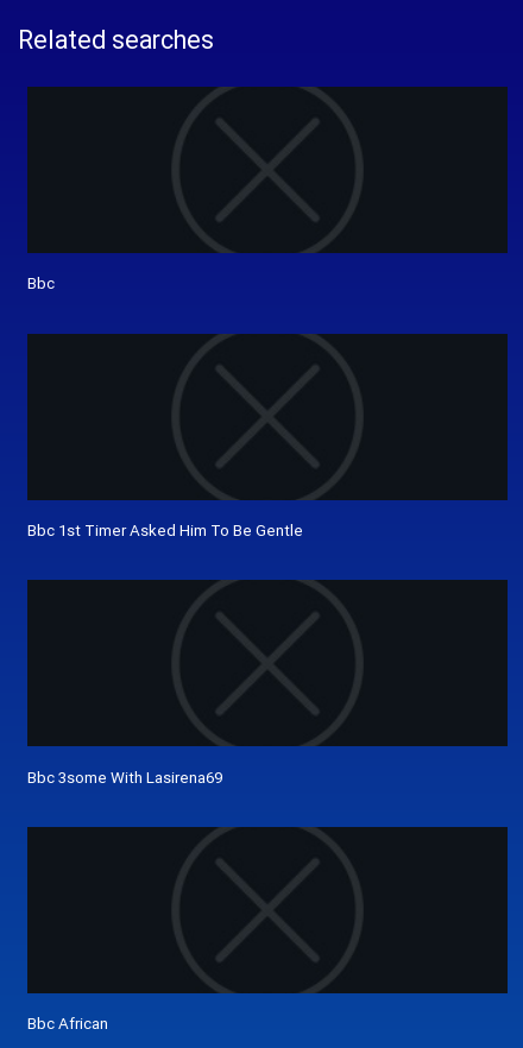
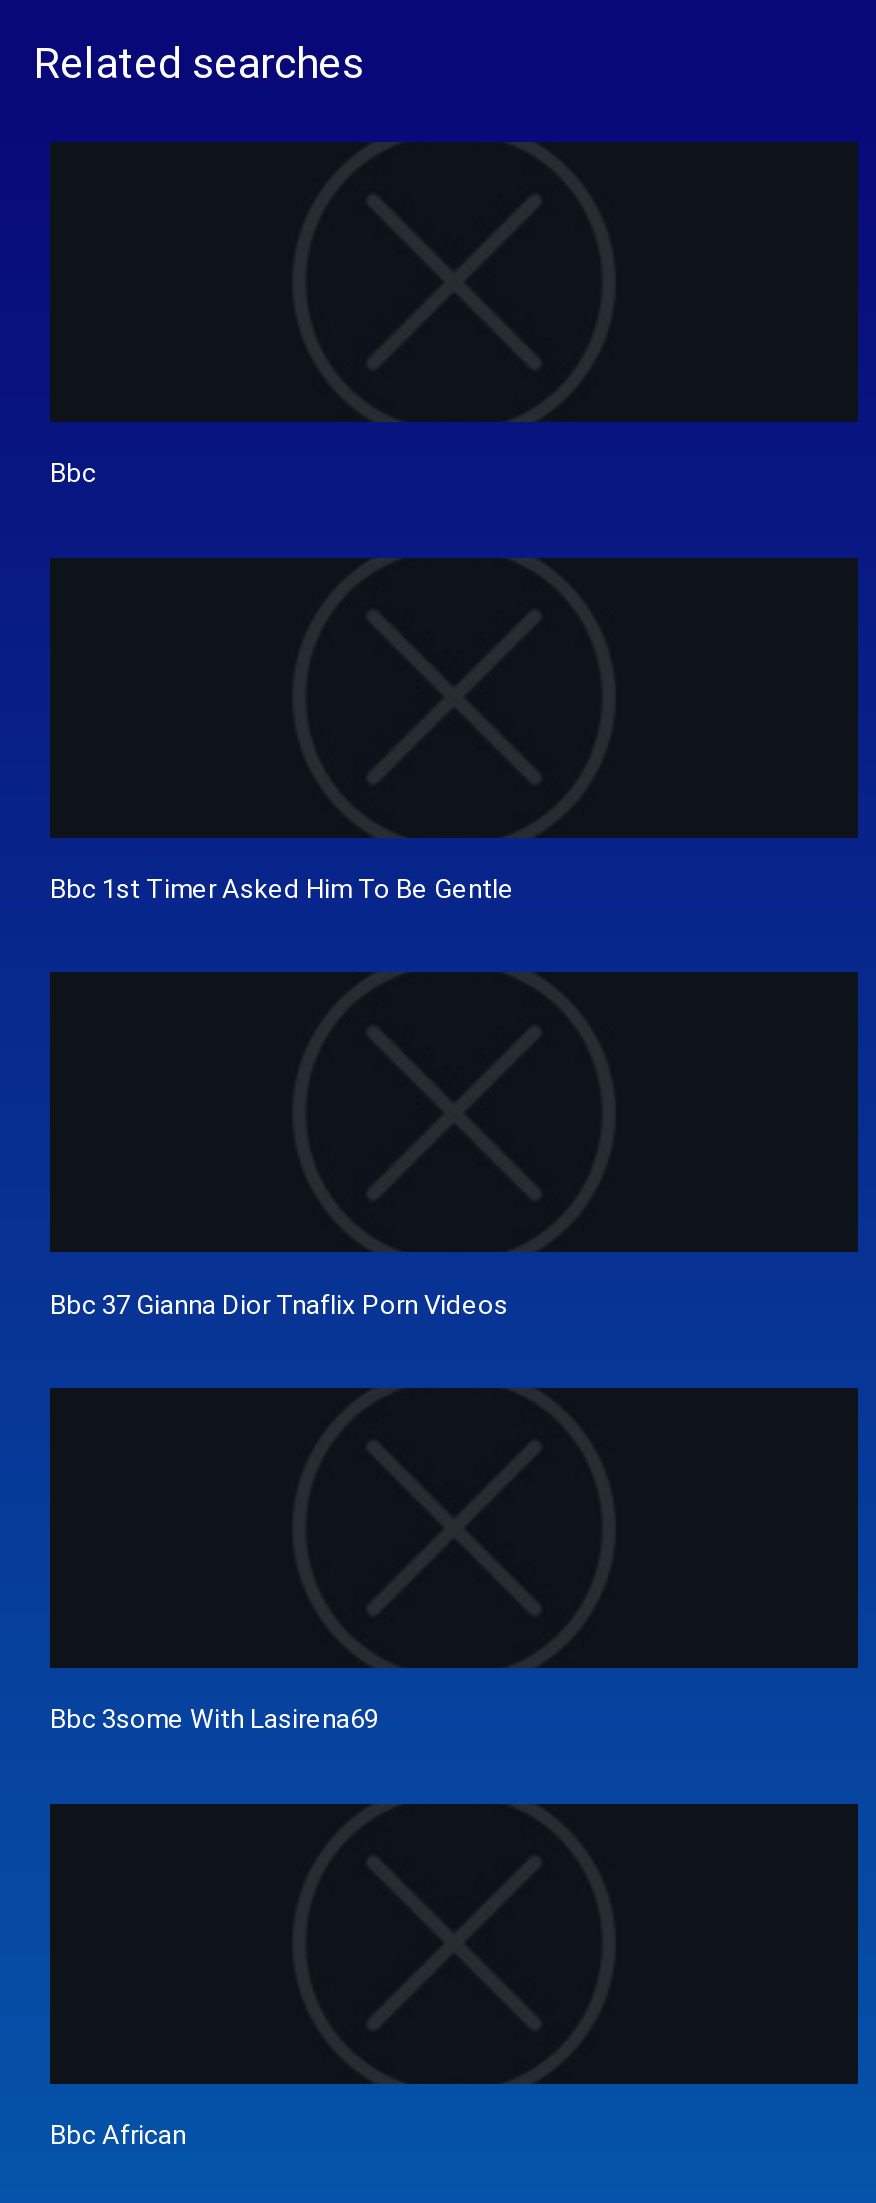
none -> [50,1287,508,1321] Bbc 37 Gianna Dior Tnaflix Porn Videos

